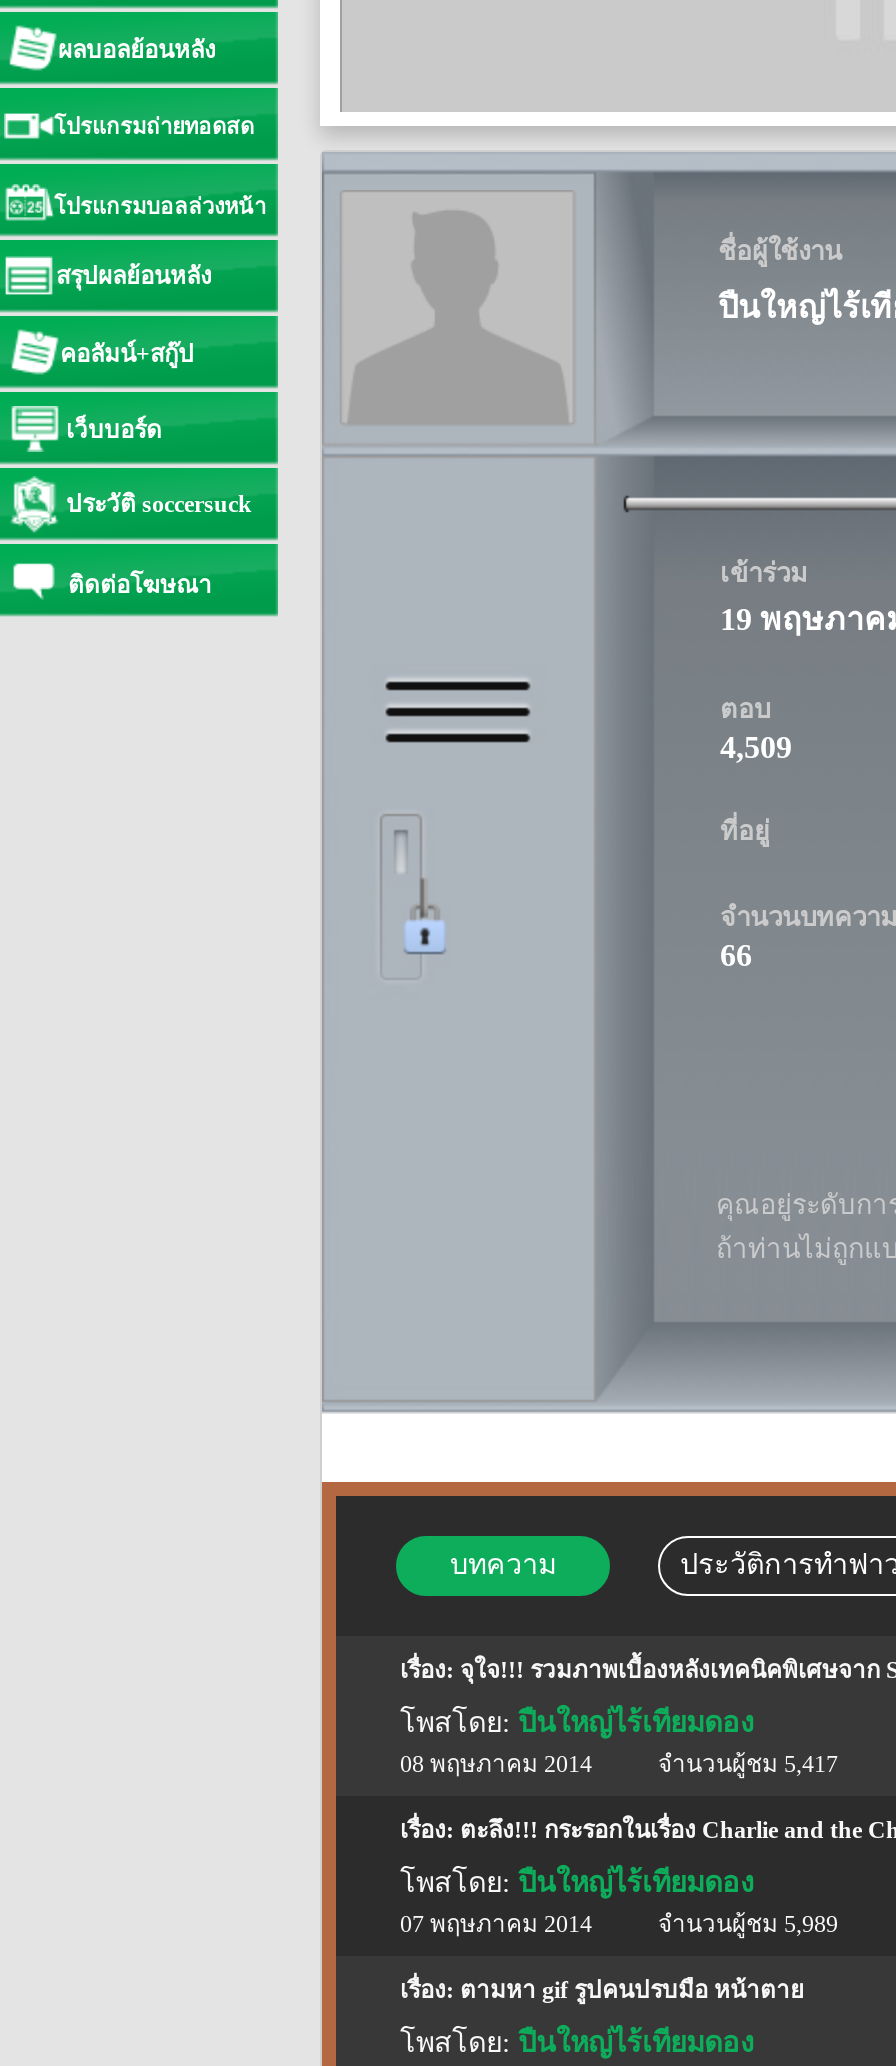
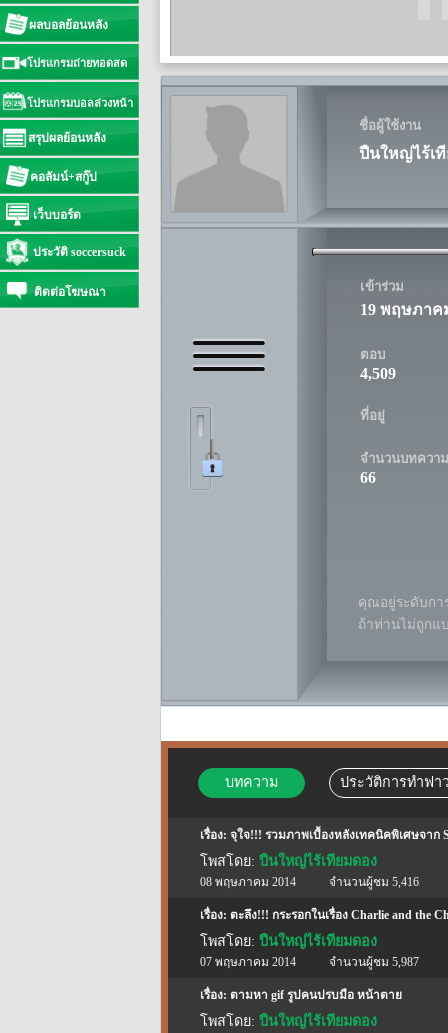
[658,1750,838,1778] จำนวนผู้ชม 5,417 -> [329,875,419,889] จำนวนผู้ชม 5,416
[658,1910,838,1938] จำนวนผู้ชม 5,989 -> [329,955,419,969] จำนวนผู้ชม 5,987

